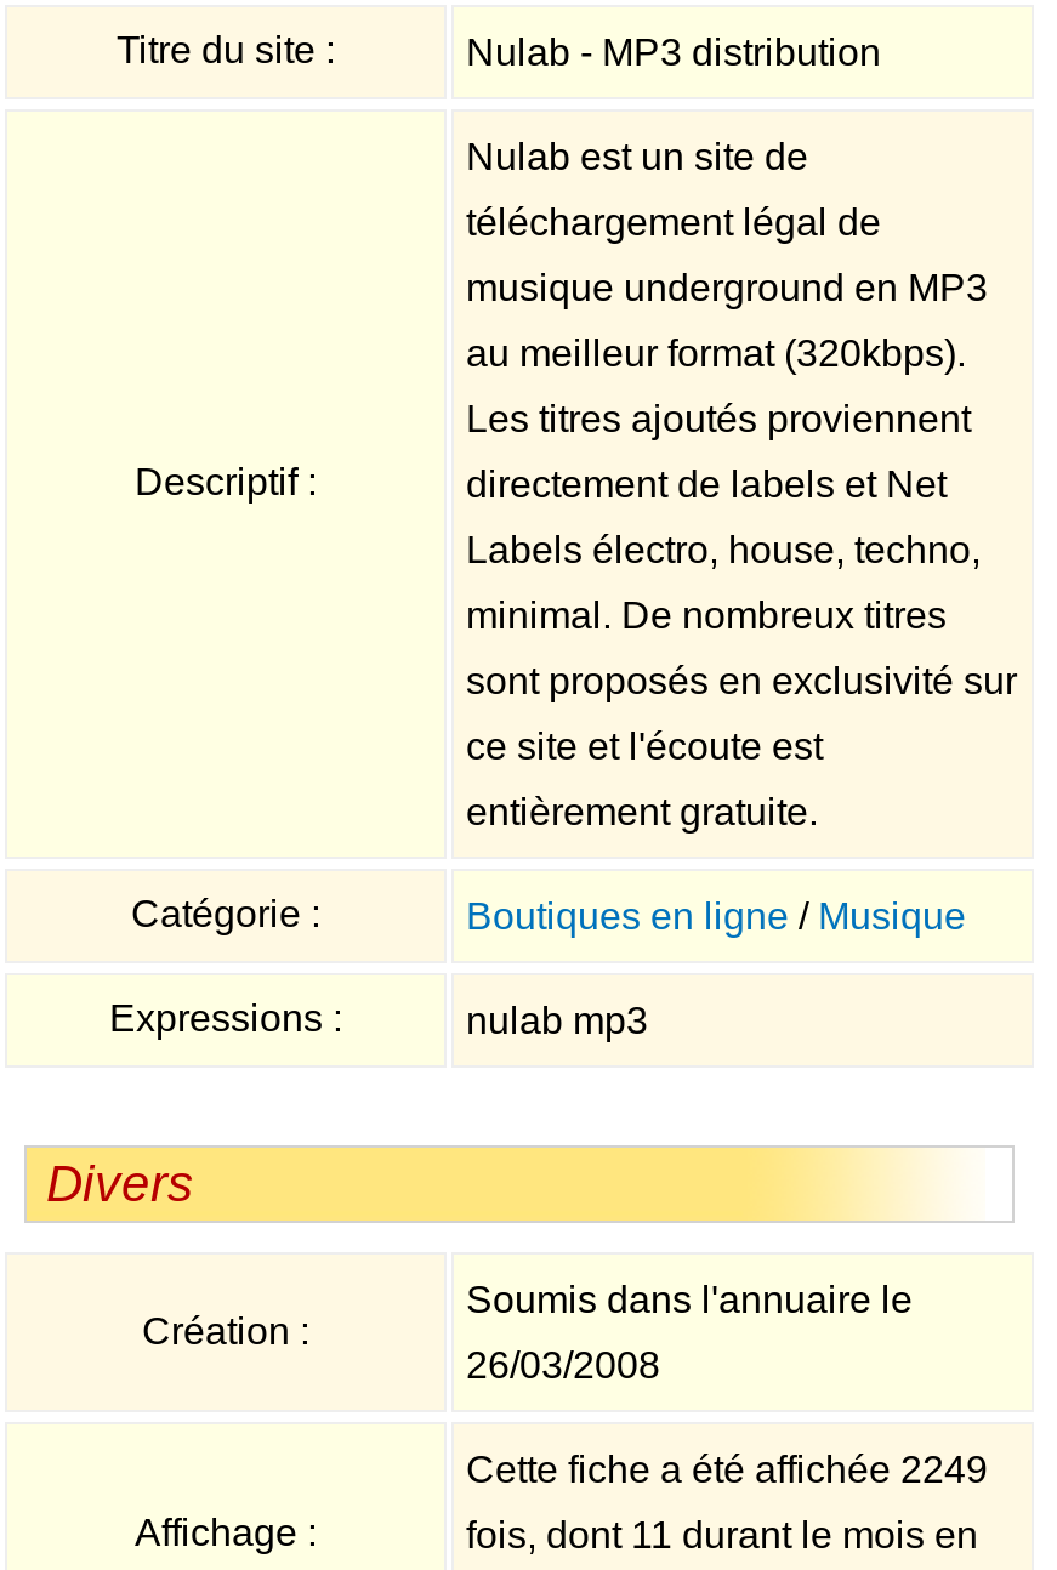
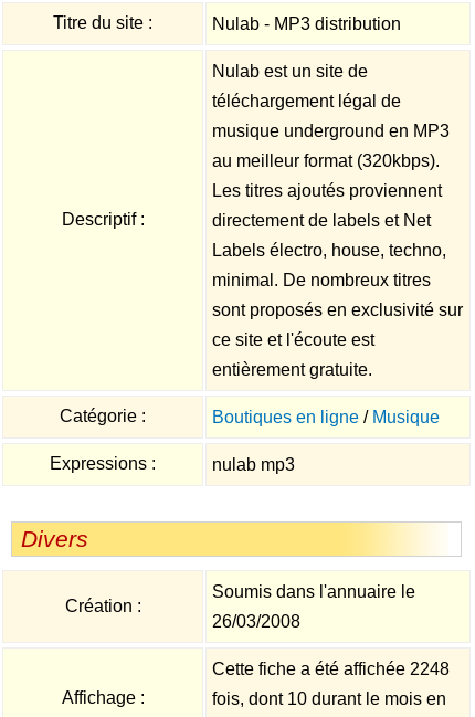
[466,1449,988,1490] Cette fiche a été affichée 2249 -> [212,660,450,678] Cette fiche a été affichée 2248
[466,1514,978,1555] fois, dont 11 durant le mois en -> [212,689,446,708] fois, dont 10 durant le mois en

